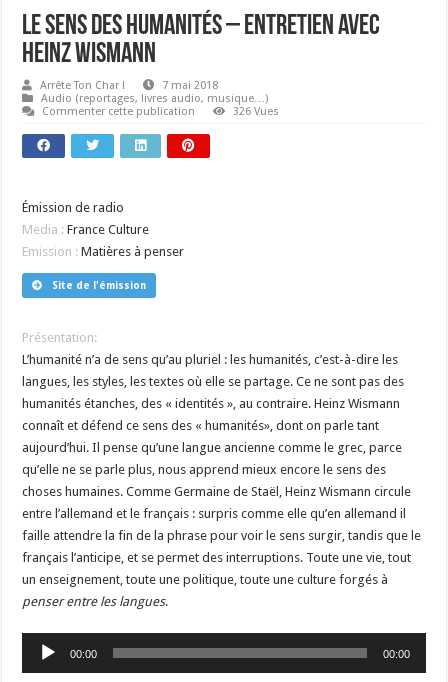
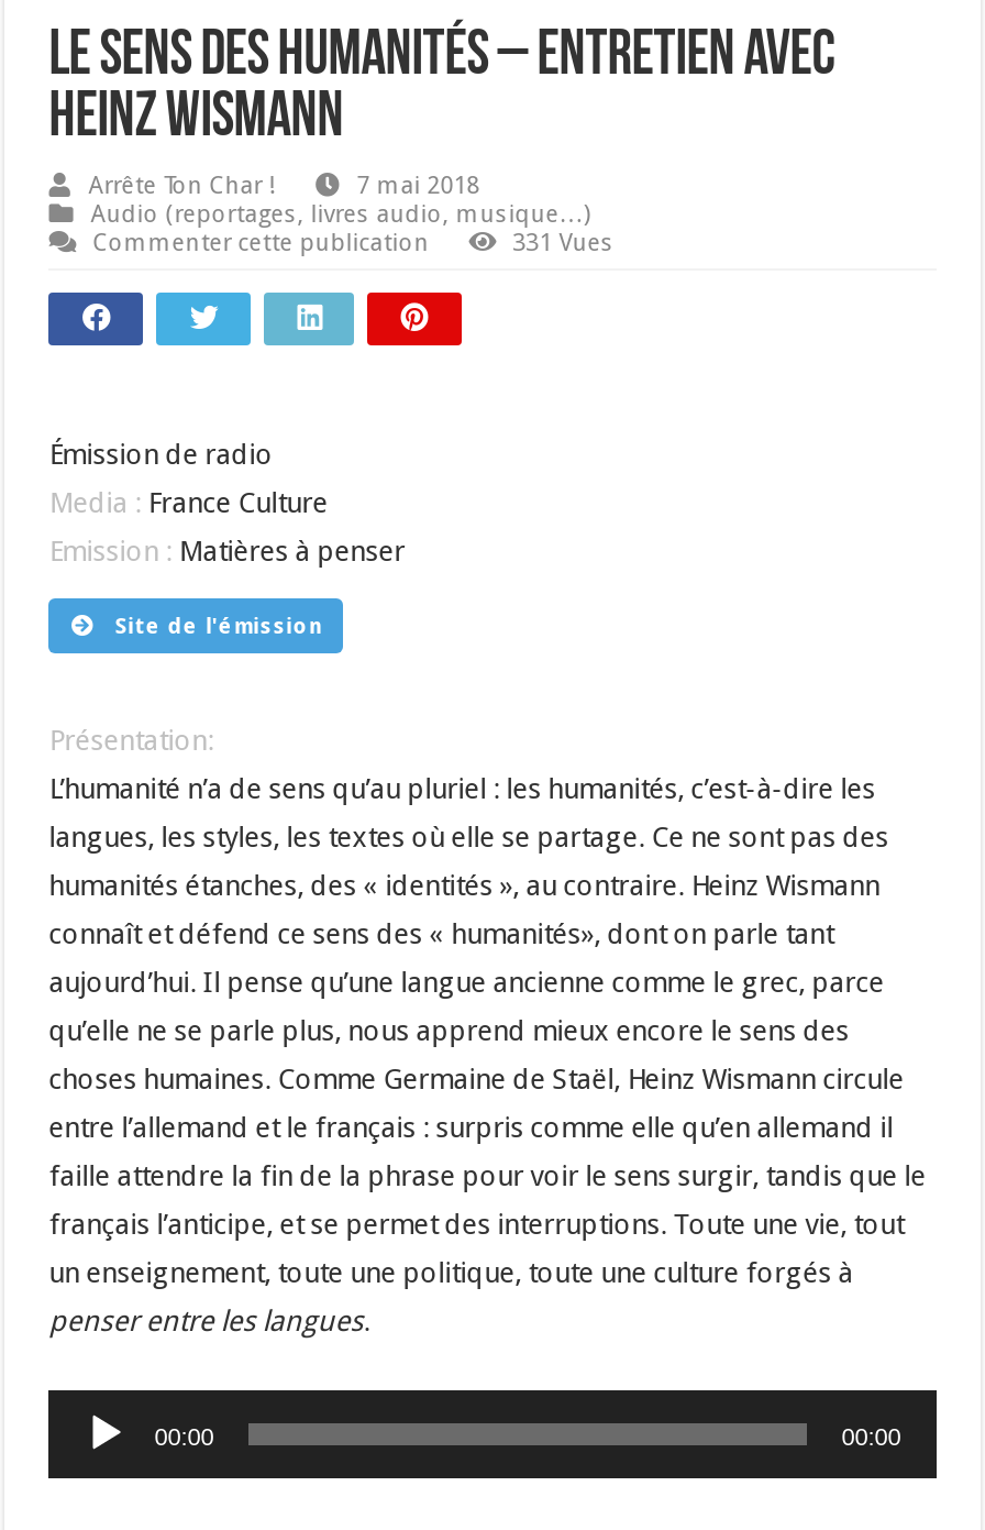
[233,105,279,118] 326 Vues -> [513,230,614,258] 331 Vues

